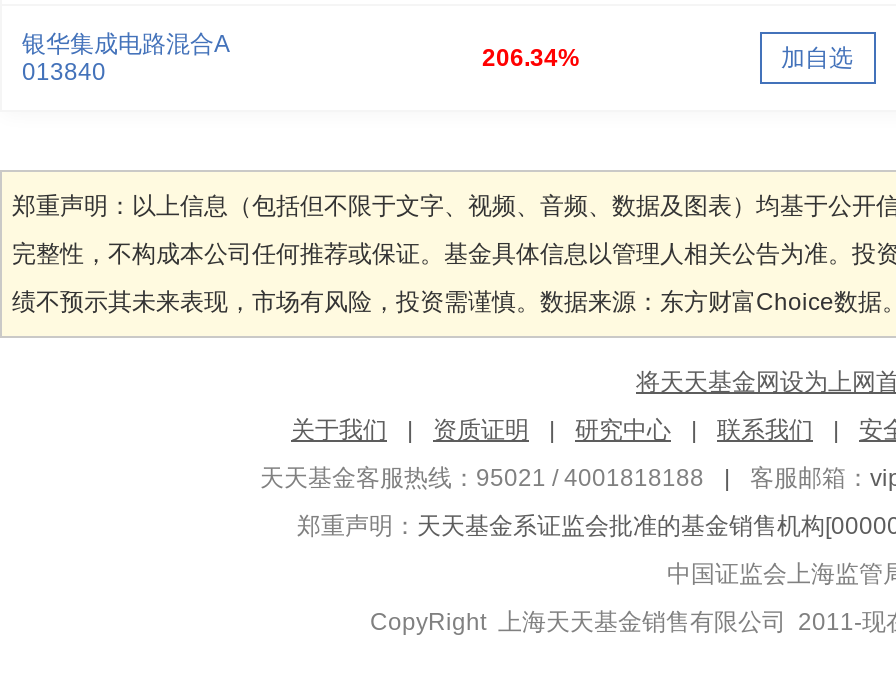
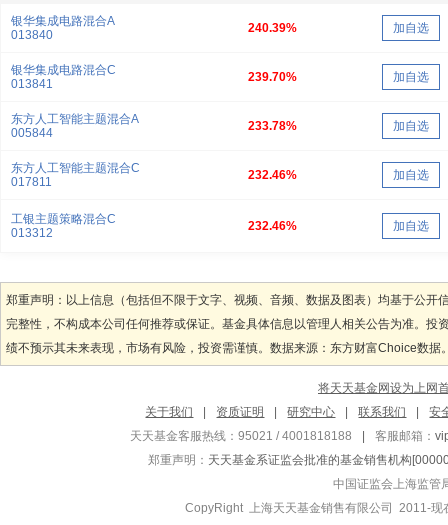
[482,44,580,72] 206.34% -> [11,21,429,240] 240.39% | 加自选 | 银华集成电路混合C | 013841 | 239.70% | 加自选 | 东方人工智能主题混合A | 005844 | 233.78% | 加自选 | 东方人工智能主题混合C | 017811 | 232.46% | 加自选 | 工银主题策略混合C | 013312 | 232.46%

